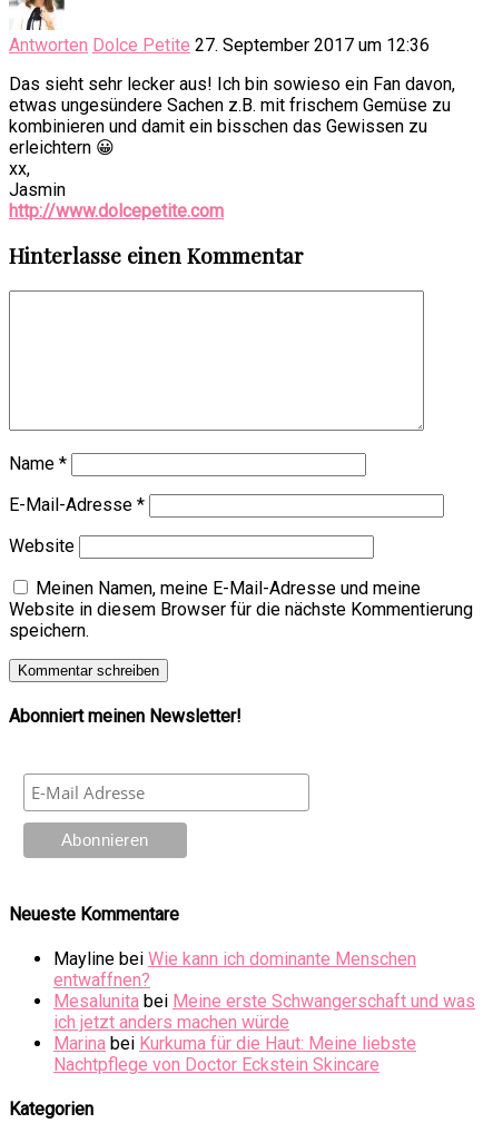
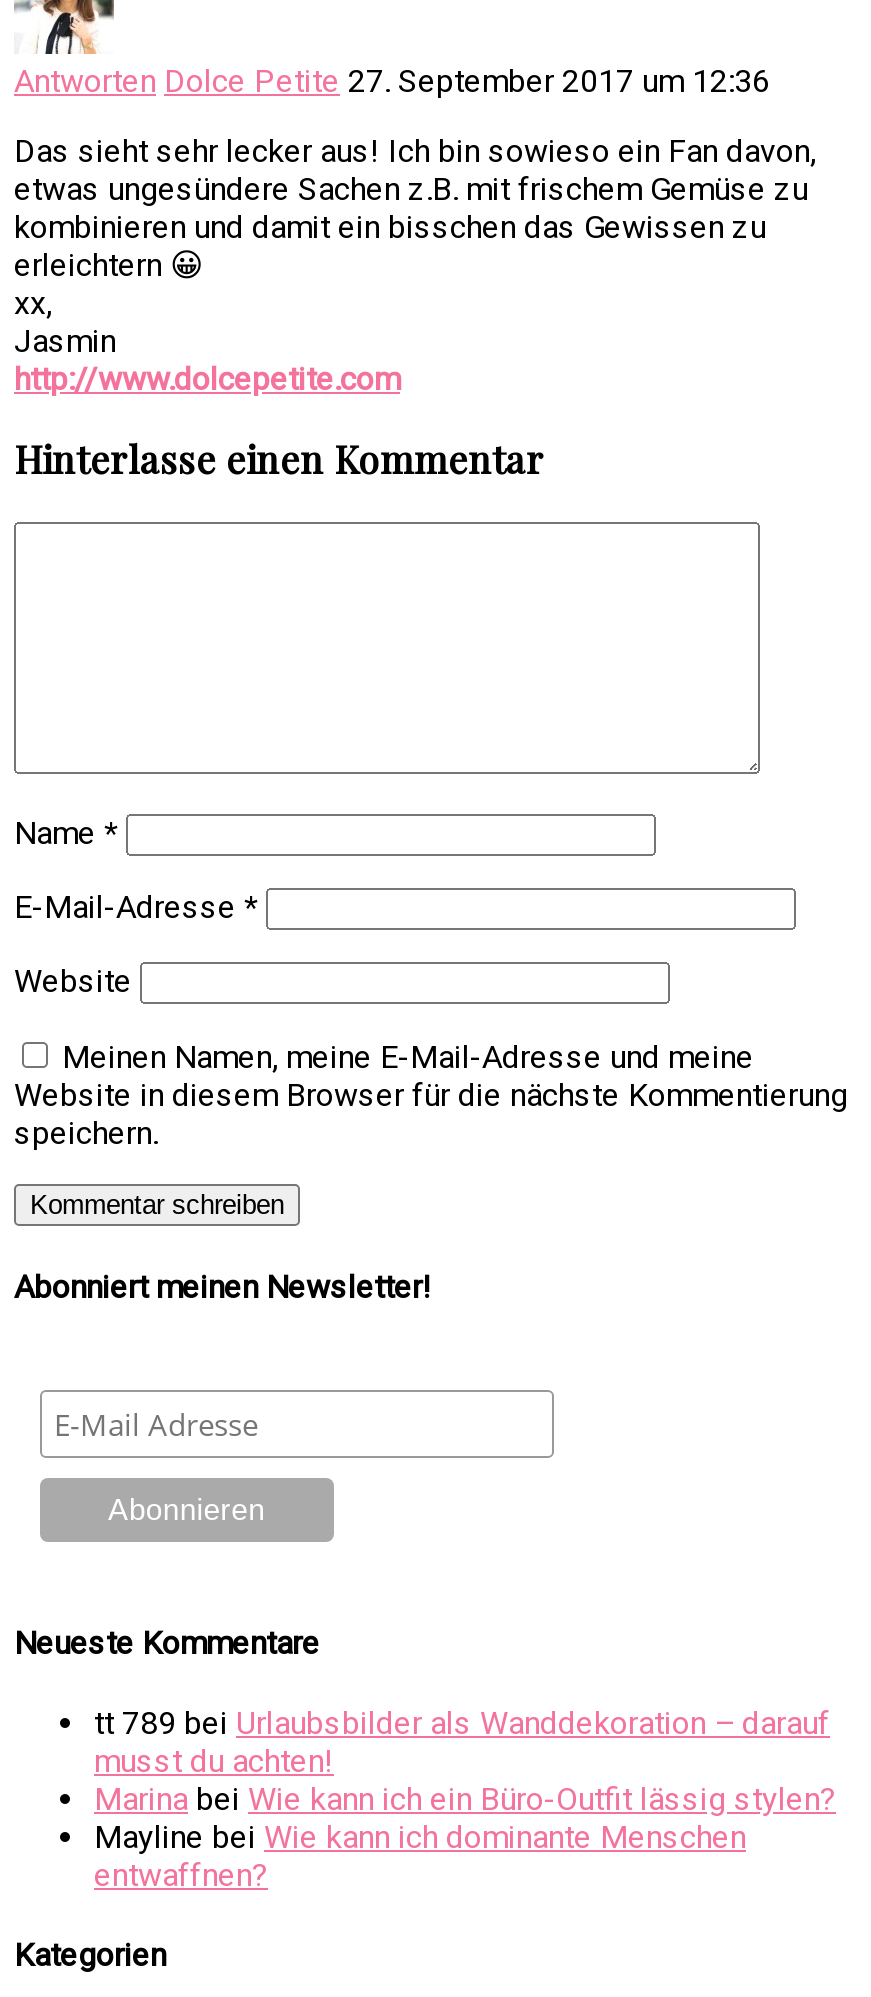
none -> [94,1704,836,1818] tt 789 bei Urlaubsbilder als Wanddekoration – darauf | musst du achten! | Marina bei Wie kann ich ein Büro-Outfit lässig stylen?
moved [53,948,416,991] -> [94,1818,746,1894]: Mayline bei Wie kann ich dominante Menschen | entwaffnen?
[53,991,475,1075] Mesalunita bei Meine erste Schwangerschaft und was | ich jetzt anders machen würde | Marina bei Kurkuma für die Haut: Meine liebste | Nachtpflege von Doctor Eckstein Skincare -> none

